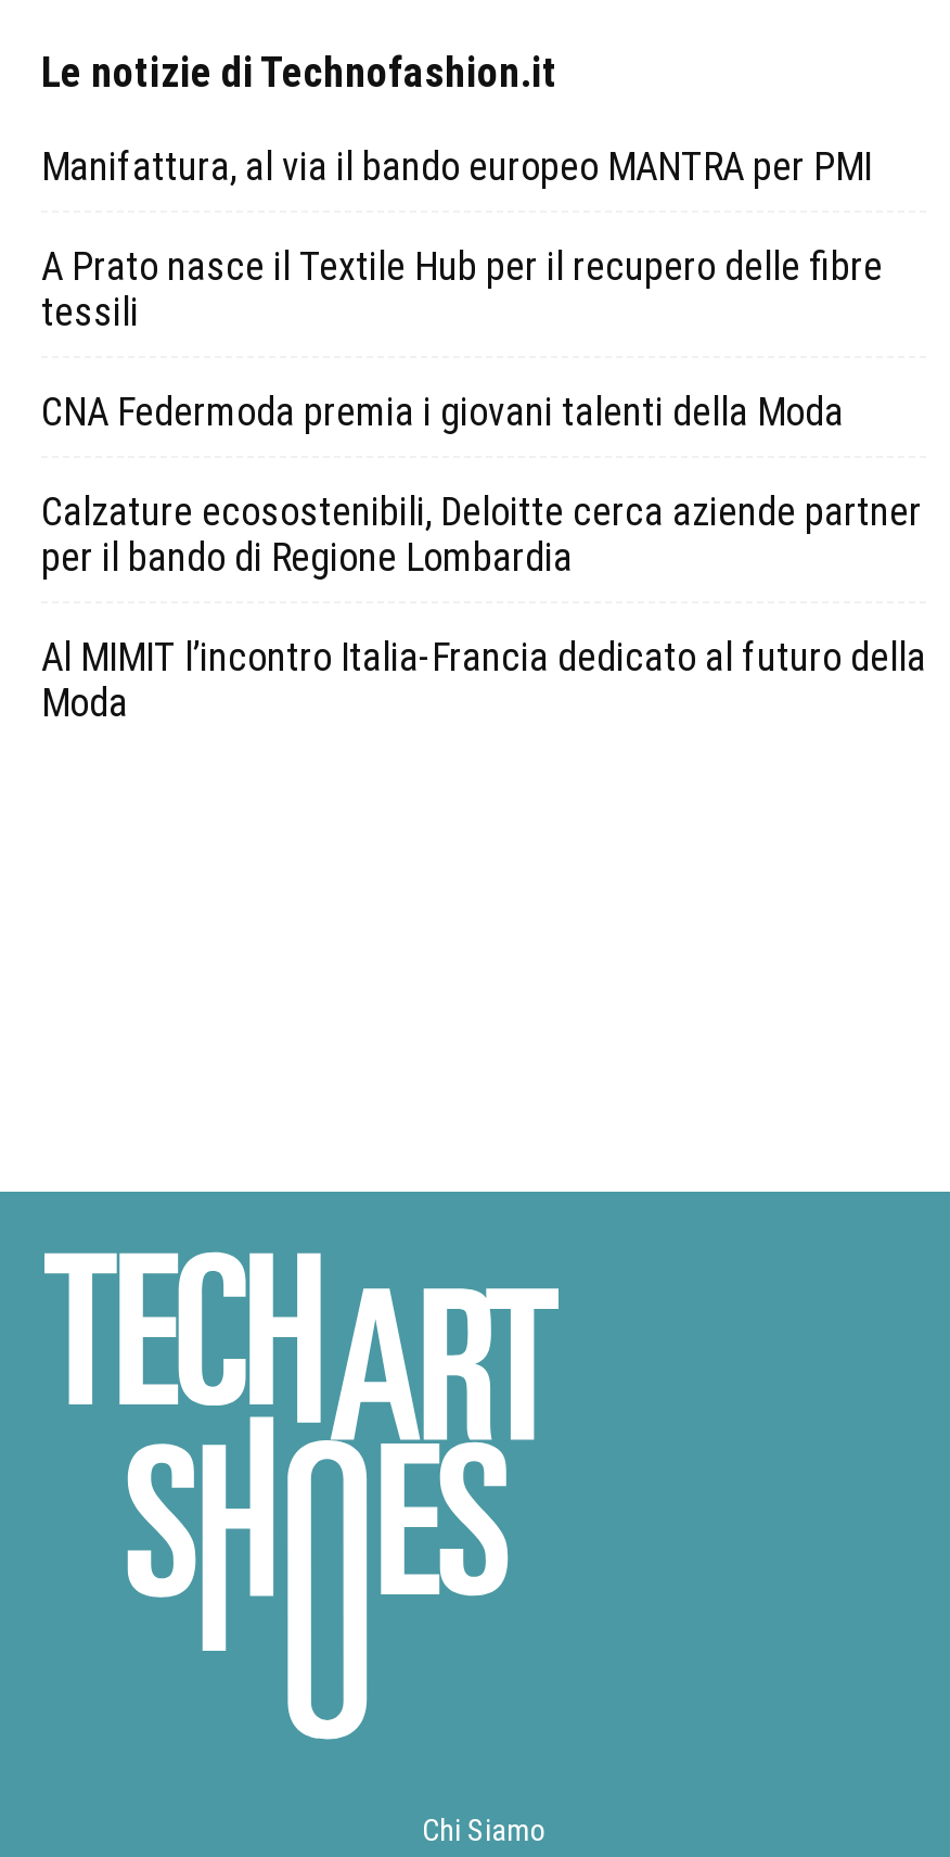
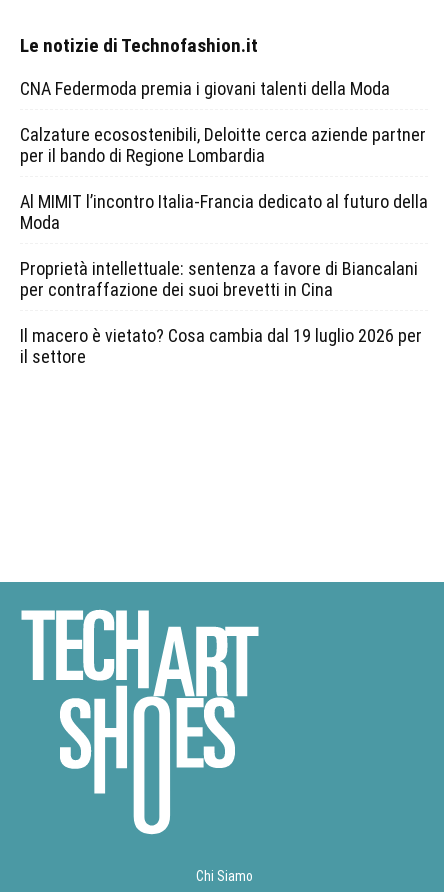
[41,142,883,333] Manifattura, al via il bando europeo MANTRA per PMI | A Prato nasce il Textile Hub per il recupero delle fibre | tessili -> none
moved [41,387,926,724] -> [20,77,428,232]: CNA Federmoda premia i giovani talenti della Moda | Calzature ecosostenibili, Deloitte cerca aziende partner | per il bando di Regione Lombardia | Al MIMIT l’incontro Italia-Francia dedicato al futuro della | Moda
none -> [20,257,422,366] Proprietà intellettuale: sentenza a favore di Biancalani | per contraffazione dei suoi brevetti in Cina | Il macero è vietato? Cosa cambia dal 19 luglio 2026 per | il settore

